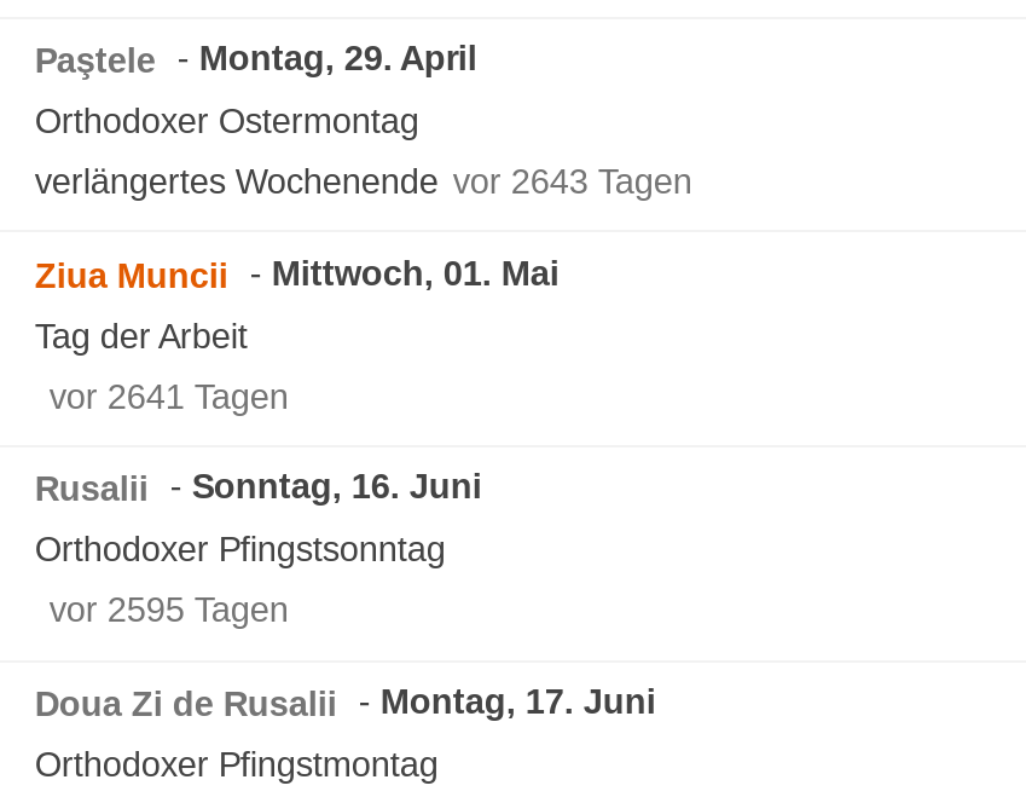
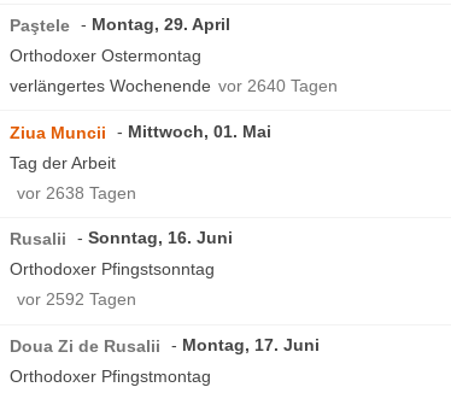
[35,162,692,201] verlängertes Wochenende vor 2643 Tagen -> [10,76,338,95] verlängertes Wochenende vor 2640 Tagen
[49,377,289,416] vor 2641 Tagen -> [17,183,137,202] vor 2638 Tagen
[49,591,289,630] vor 2595 Tagen -> [17,290,137,309] vor 2592 Tagen

